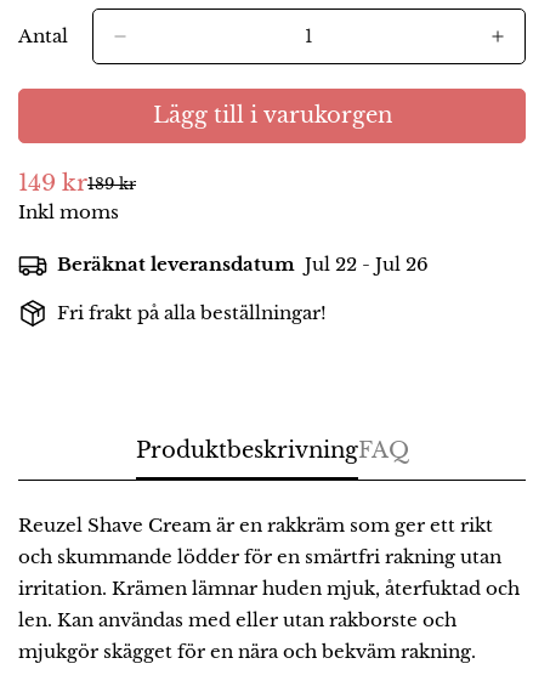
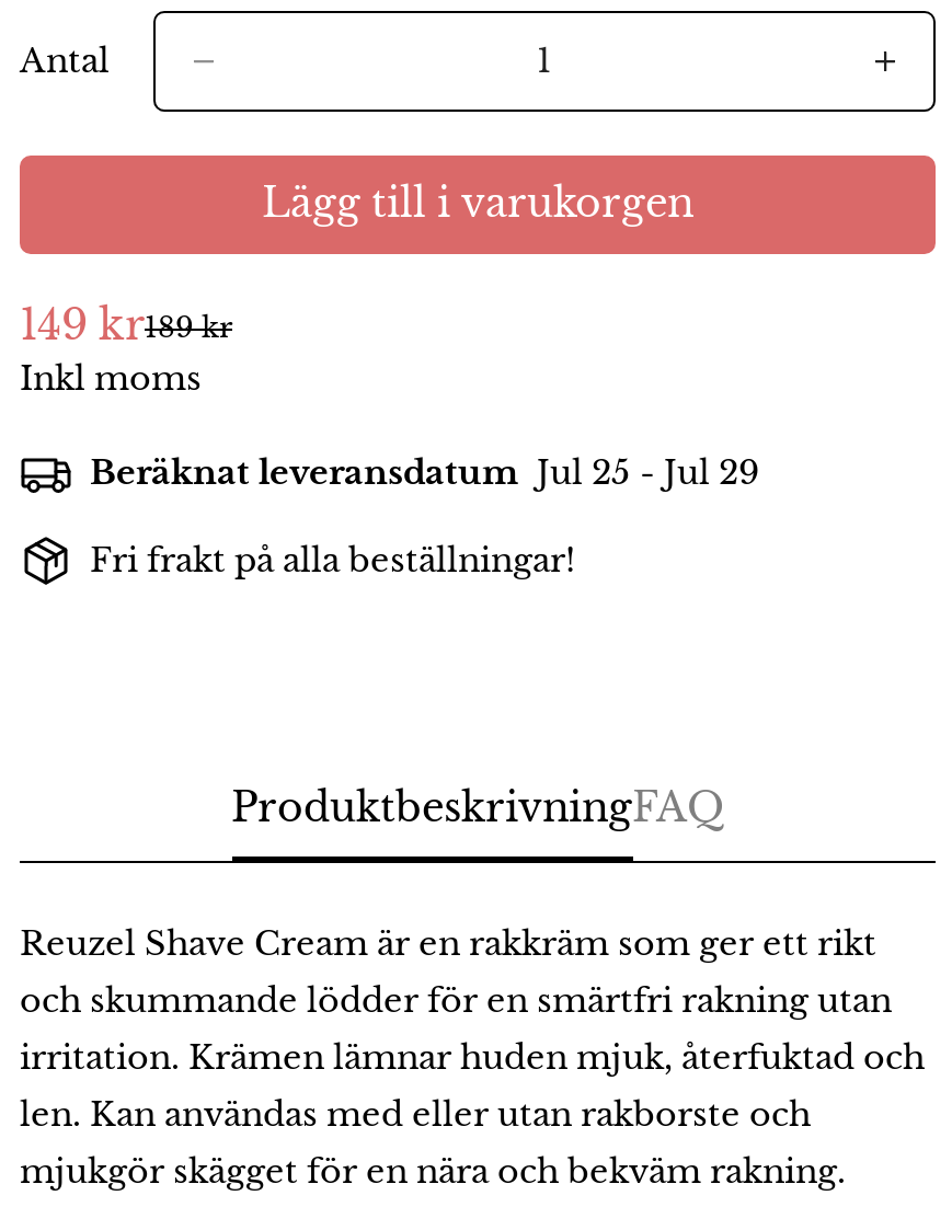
[57,253,429,276] Beräknat leveransdatum Jul 22 - Jul 26 -> [90,452,760,493] Beräknat leveransdatum Jul 25 - Jul 29

